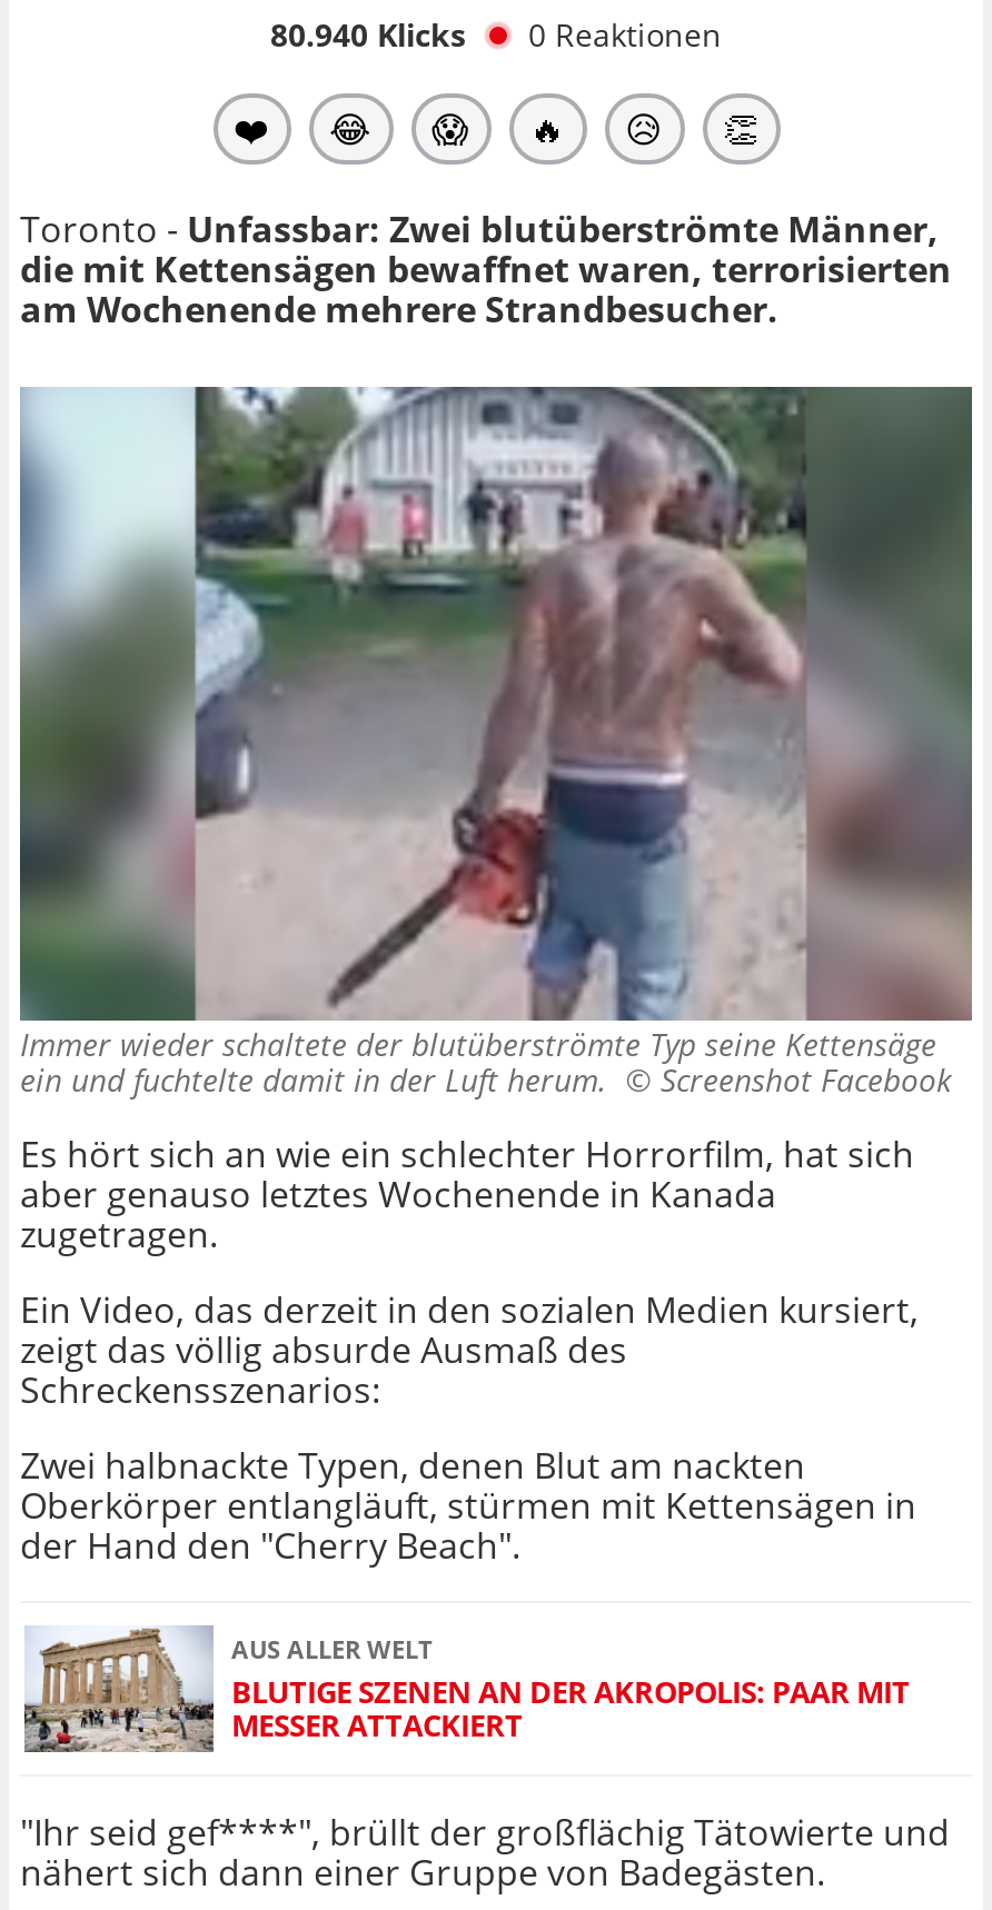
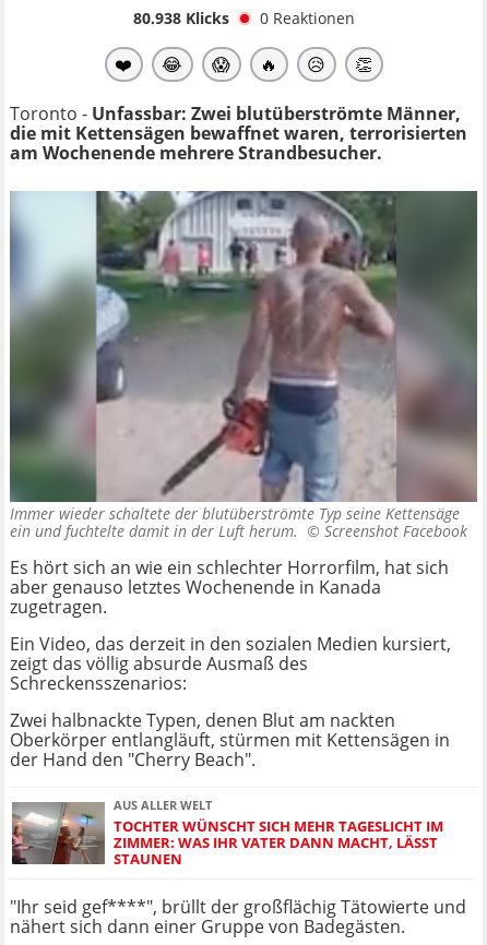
[270,13,722,55] 80.940 Klicks 0 Reaktionen -> [133,7,354,28] 80.938 Klicks 0 Reaktionen
[24,1623,910,1754] [image] | BLUTIGE SZENEN AN DER AKROPOLIS: PAAR MIT | MESSER ATTACKIERT -> [11,800,443,869] [image] | TOCHTER WÜNSCHT SICH MEHR TAGESLICHT IM | ZIMMER: WAS IHR VATER DANN MACHT, LÄSST | STAUNEN

